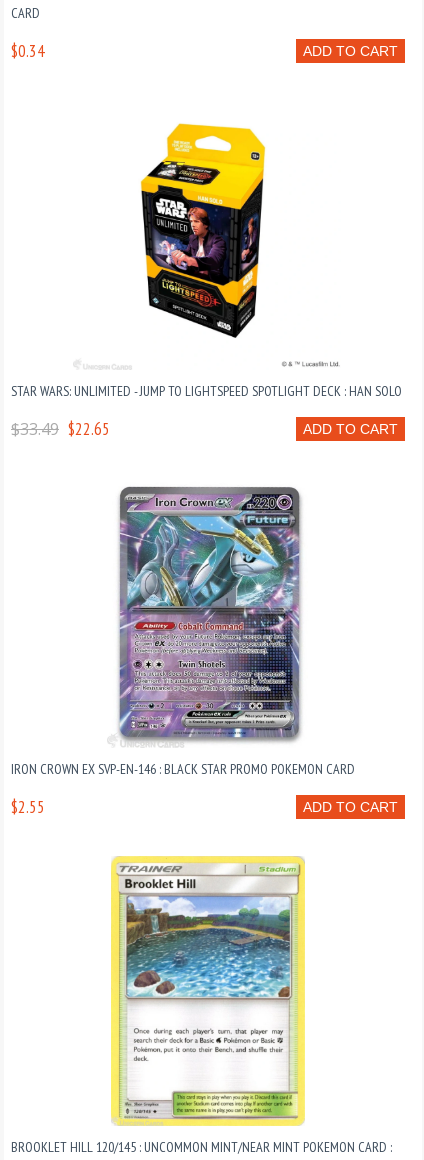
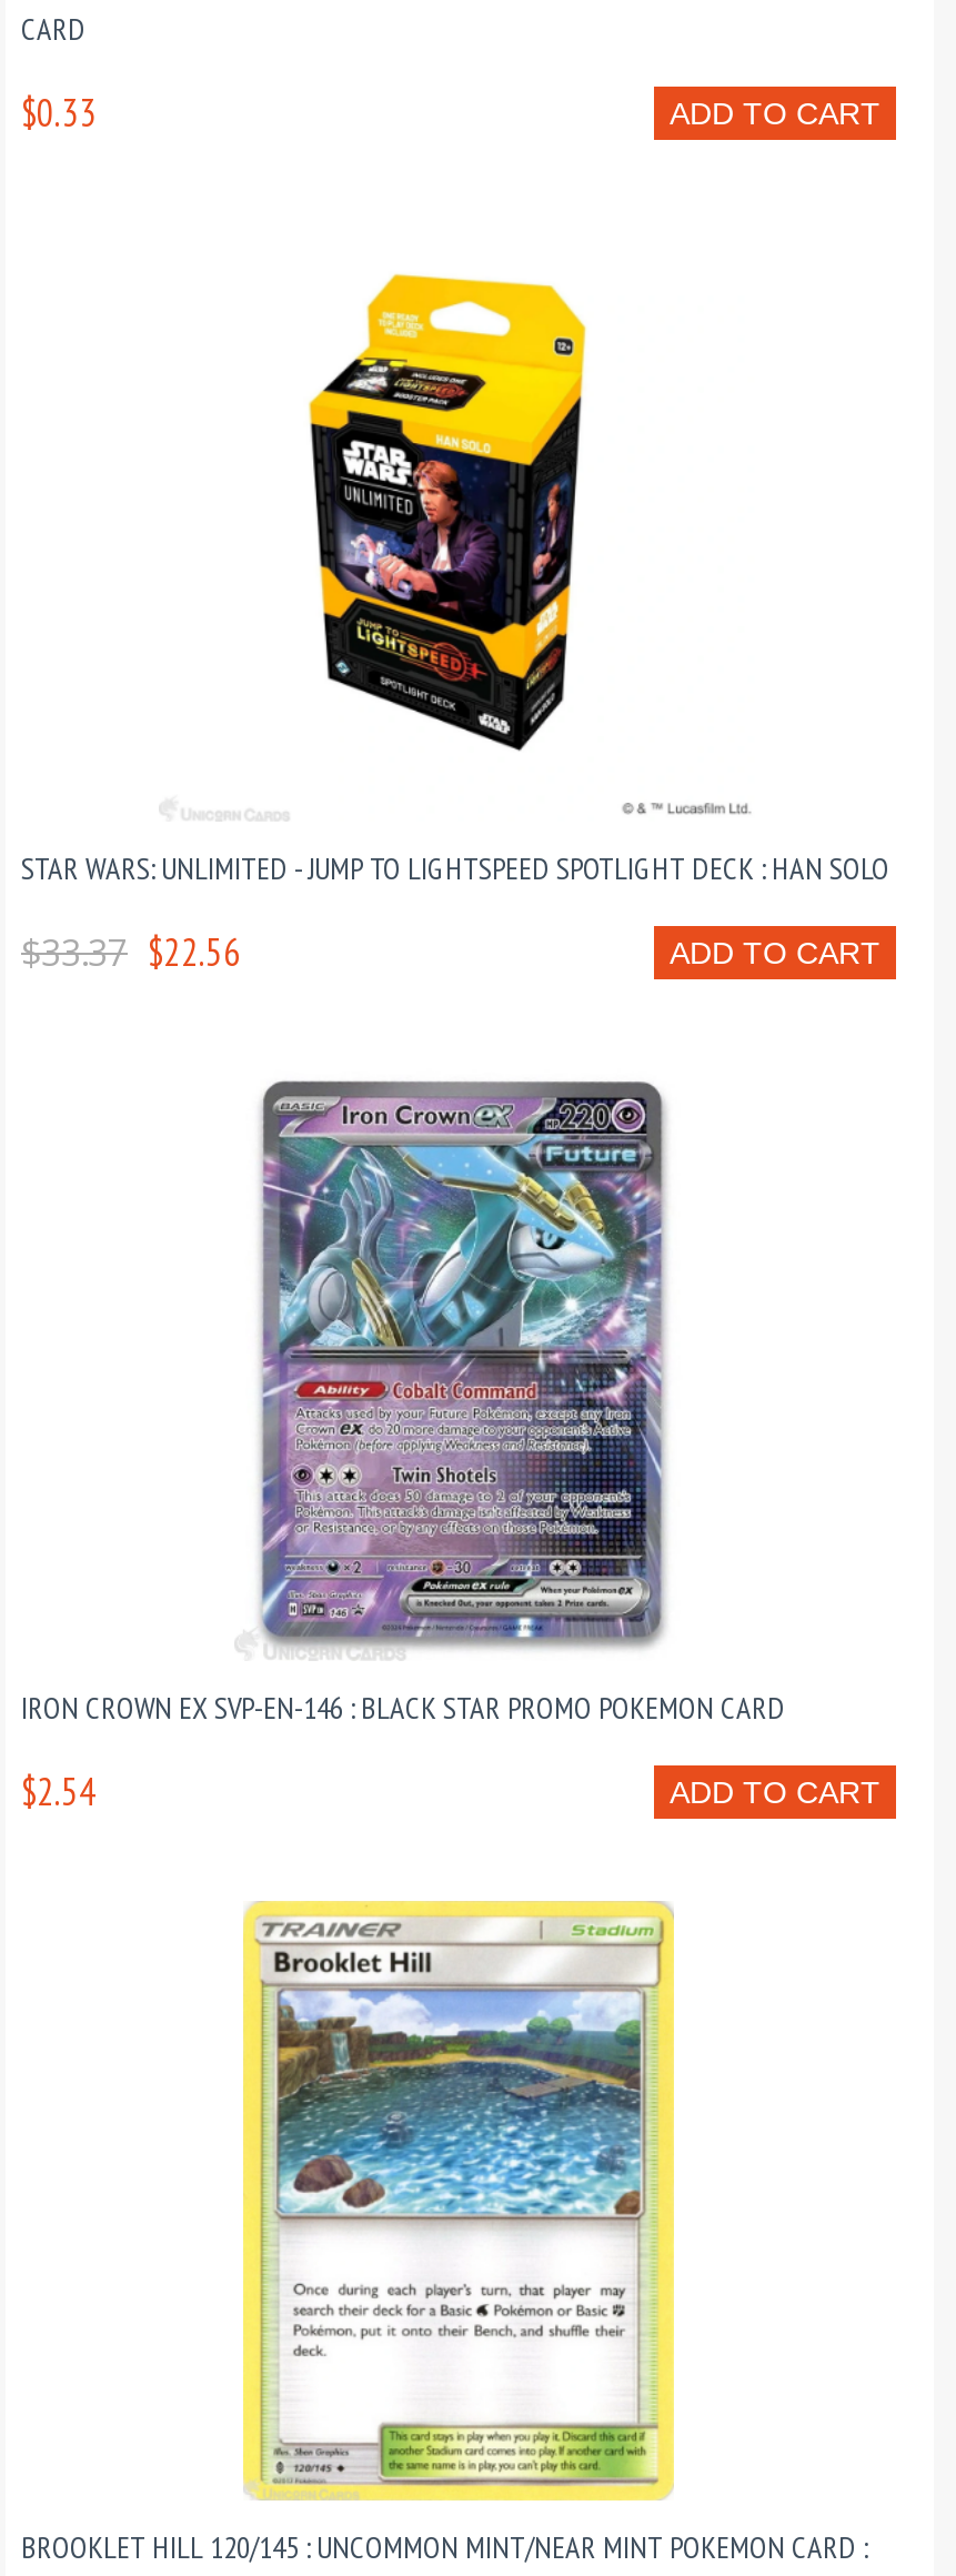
[11,40,45,62] $0.34 -> [21,89,97,137] $0.33
[11,418,110,440] $33.49 $22.65 -> [21,928,241,977] $33.37 $22.56
[11,796,45,818] $2.55 -> [21,1767,97,1816] $2.54

